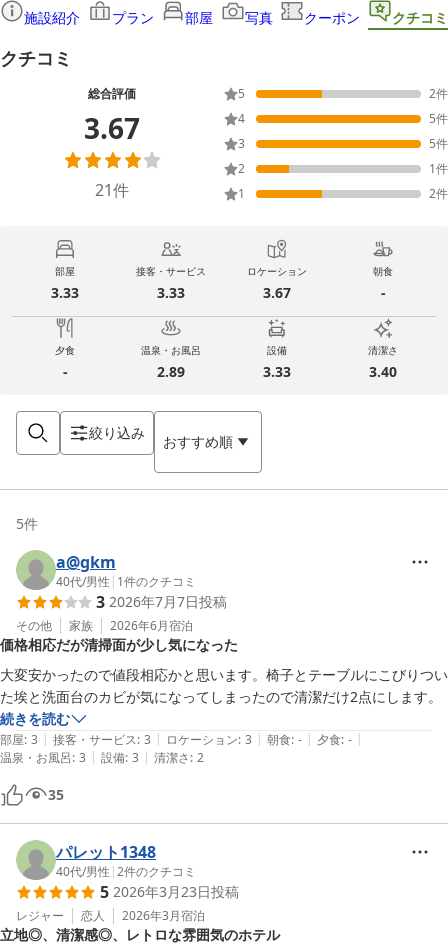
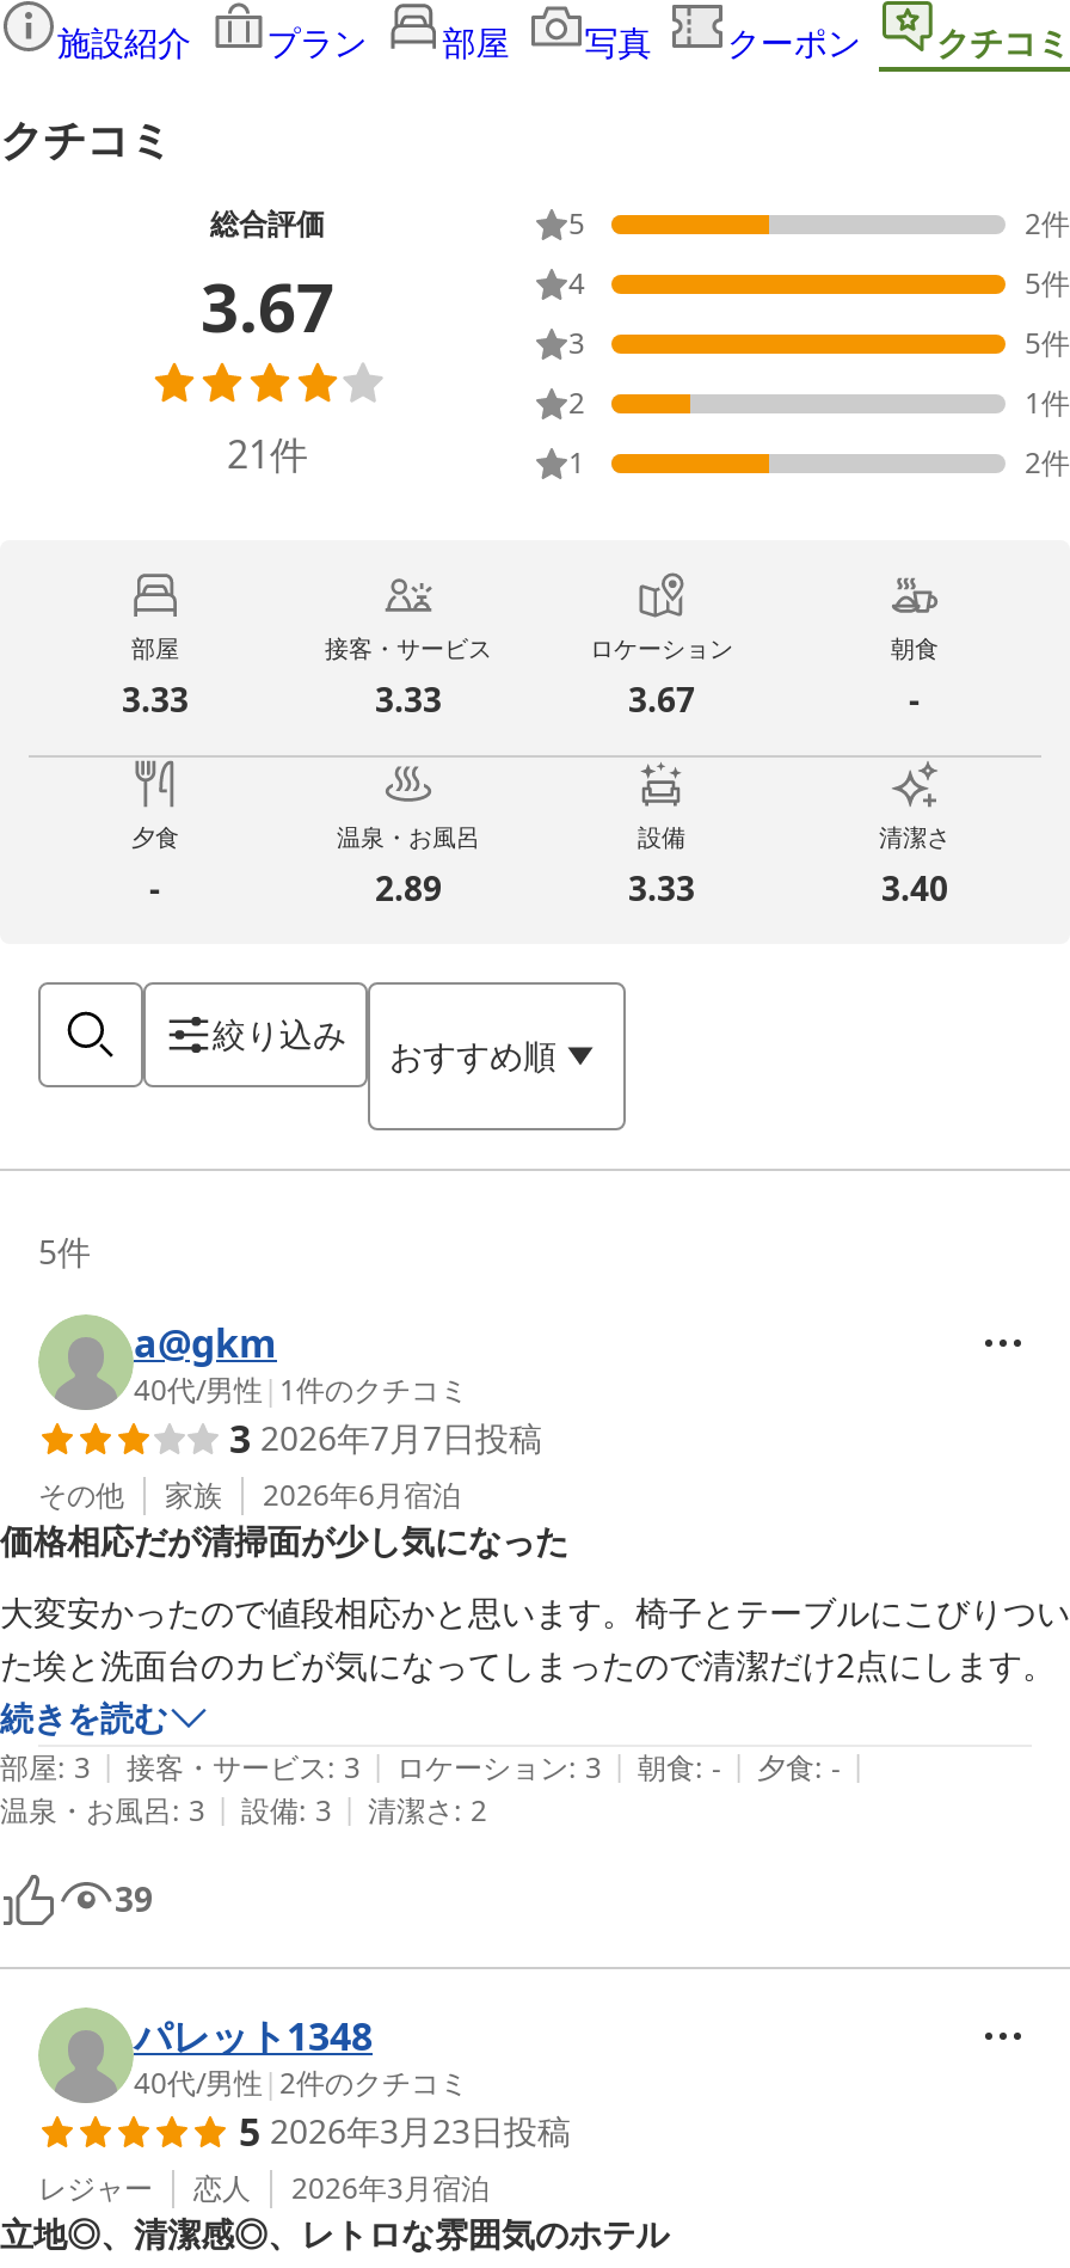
[48,785,64,804] 35 -> [115,1876,153,1921] 39

